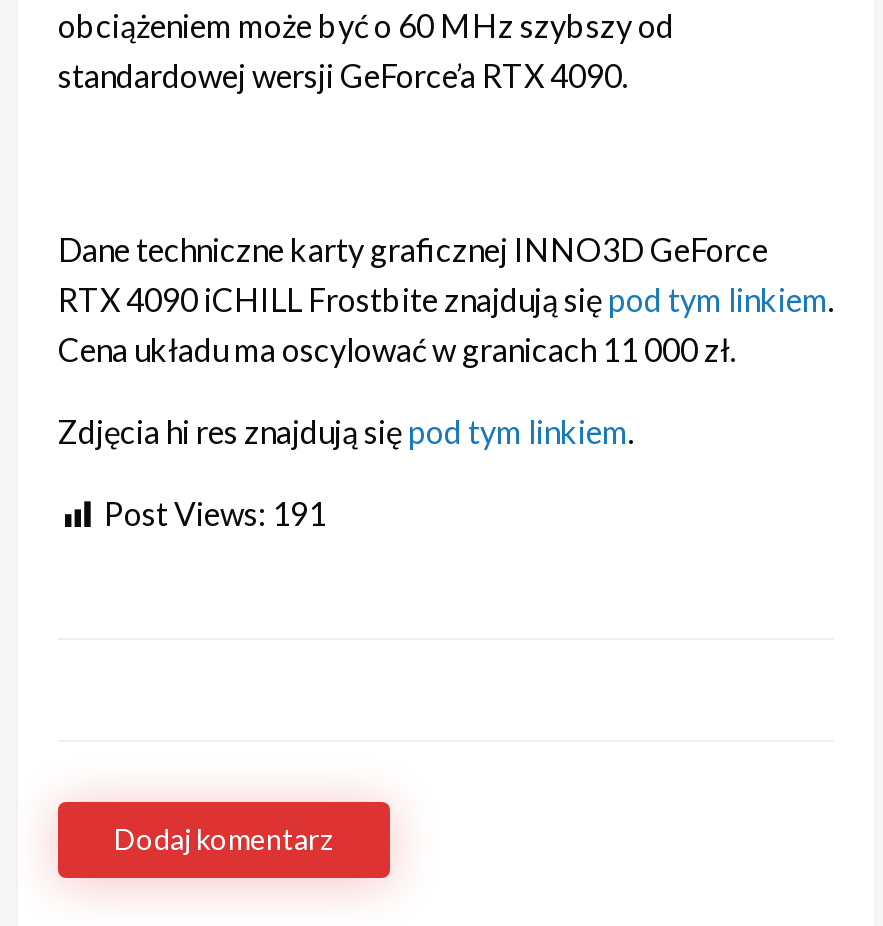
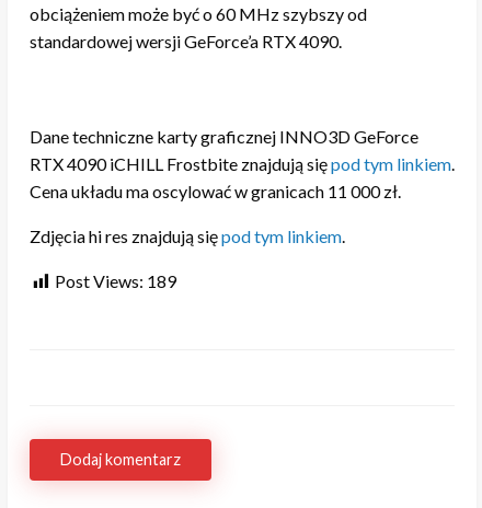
[104,494,326,532] Post Views: 191 -> [55,270,176,291] Post Views: 189

